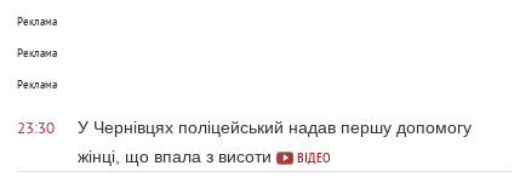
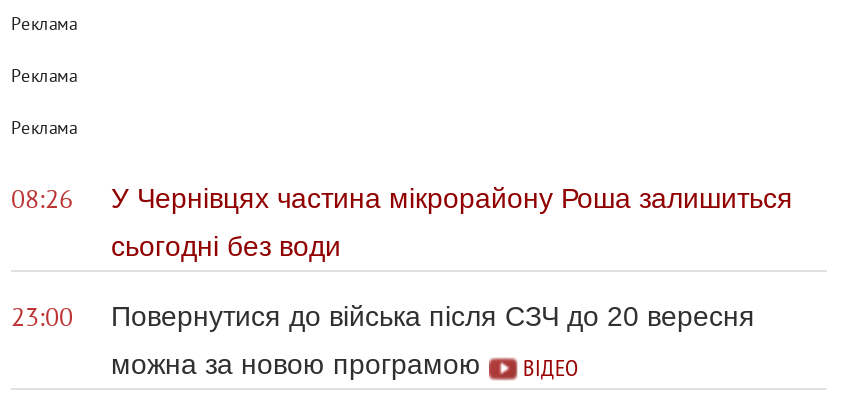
[17,117,472,166] 23:30 | У Чернівцях поліцейський надав першу допомогу | жінці, що впала з висоти -> [11,182,793,380] 08:26 | У Чернівцях частина мікрорайону Роша залишиться | сьогодні без води | 23:00 | Повернутися до війська після СЗЧ до 20 вересня | можна за новою програмою

